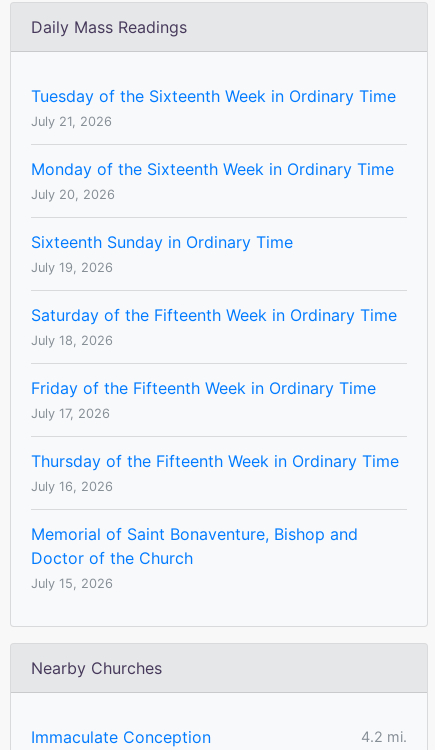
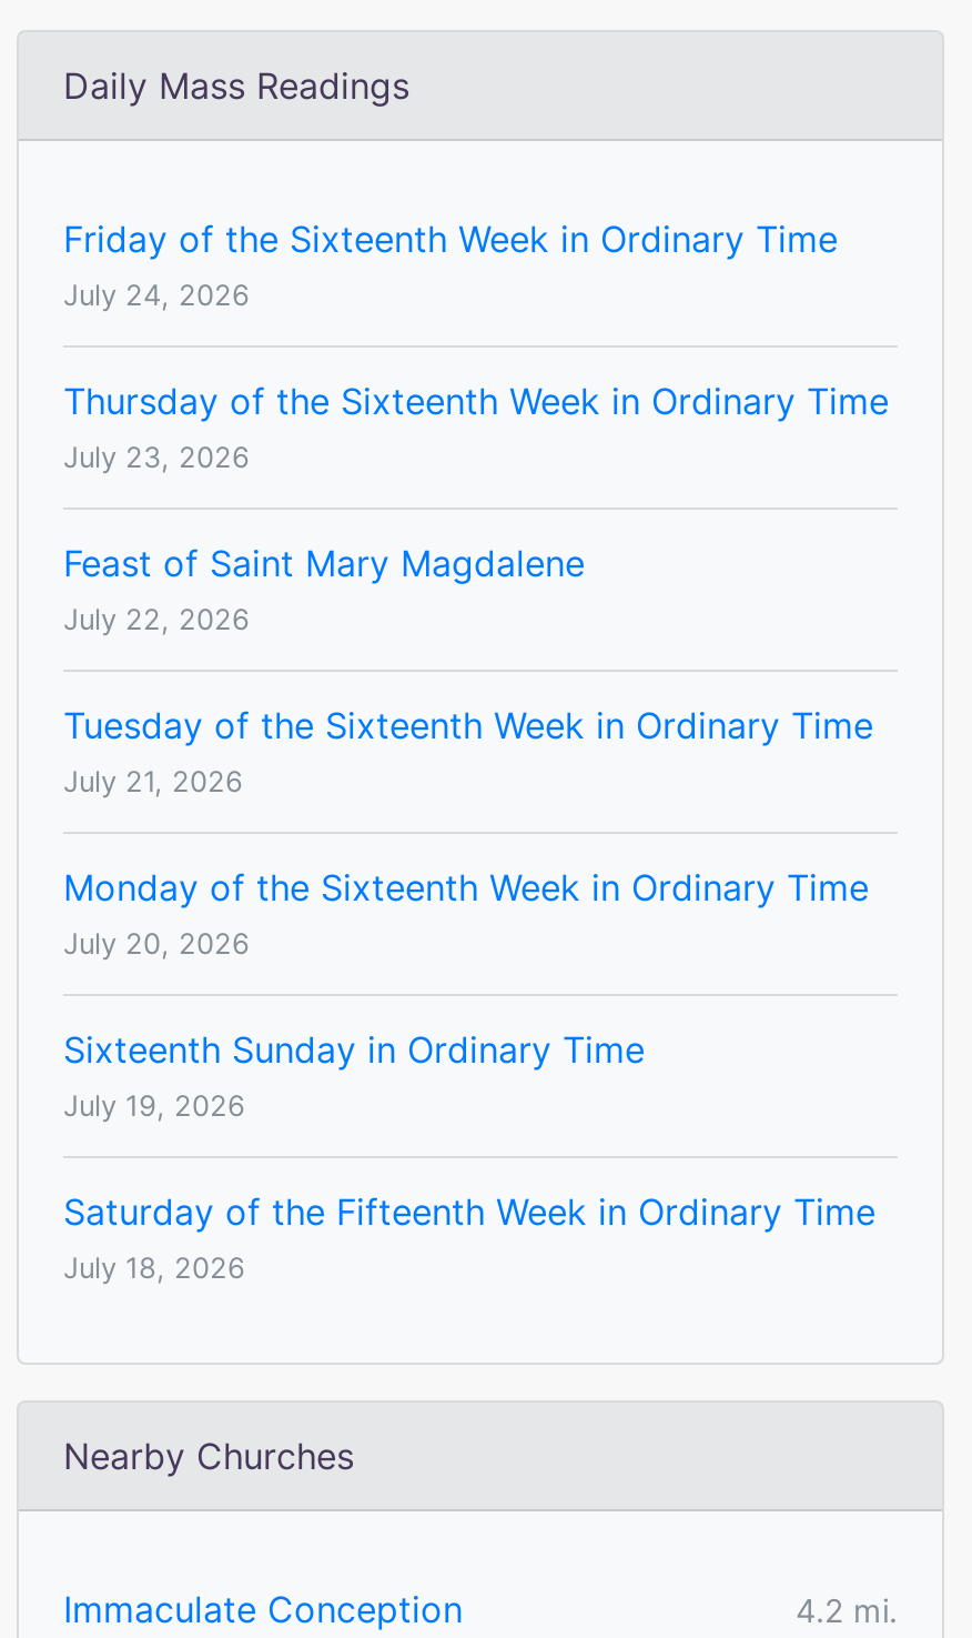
none -> [63,217,889,636] Friday of the Sixteenth Week in Ordinary Time | July 24, 2026 | Thursday of the Sixteenth Week in Ordinary Time | July 23, 2026 | Feast of Saint Mary Magdalene | July 22, 2026
moved [31,86,397,348] -> [63,703,875,1285]: Tuesday of the Sixteenth Week in Ordinary Time | July 21, 2026 | Monday of the Sixteenth Week in Ordinary Time | July 20, 2026 | Sixteenth Sunday in Ordinary Time | July 19, 2026 | Saturday of the Fifteenth Week in Ordinary Time | July 18, 2026
[31,378,399,591] Friday of the Fifteenth Week in Ordinary Time | July 17, 2026 | Thursday of the Fifteenth Week in Ordinary Time | July 16, 2026 | Memorial of Saint Bonaventure, Bishop and | Doctor of the Church | July 15, 2026 -> none

